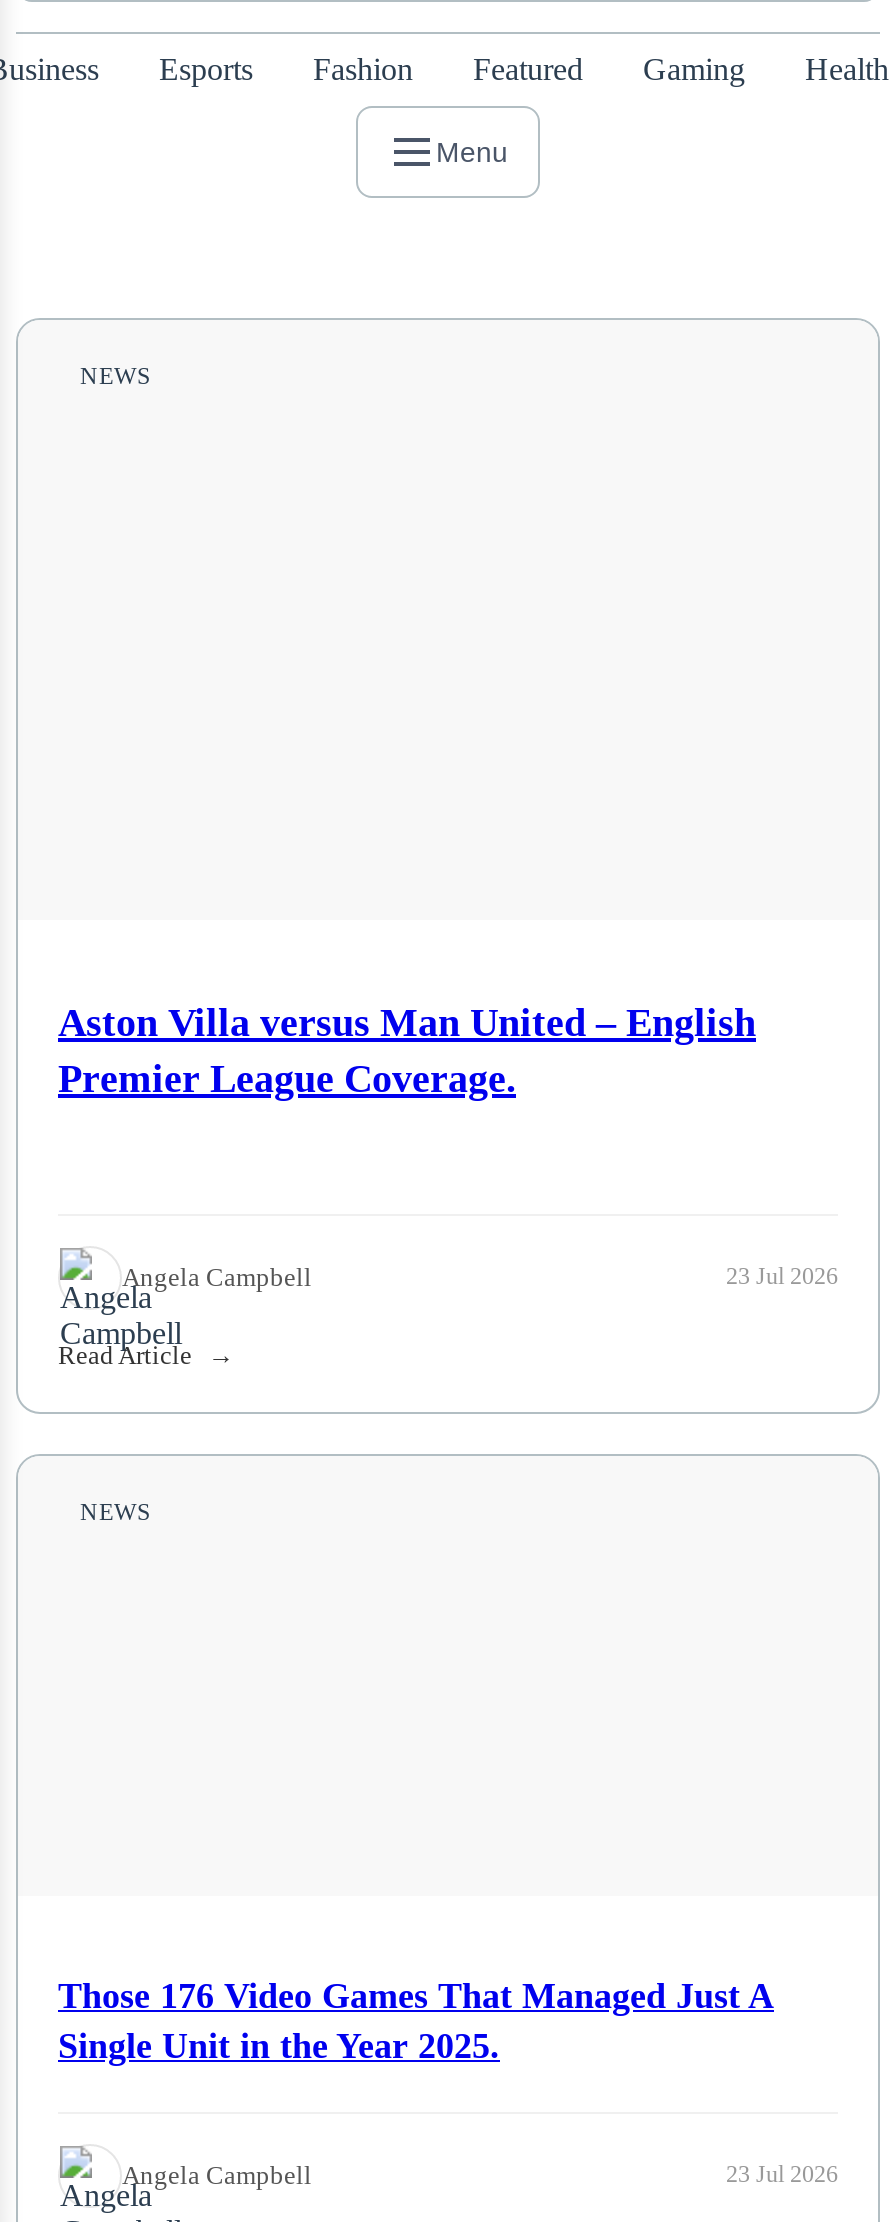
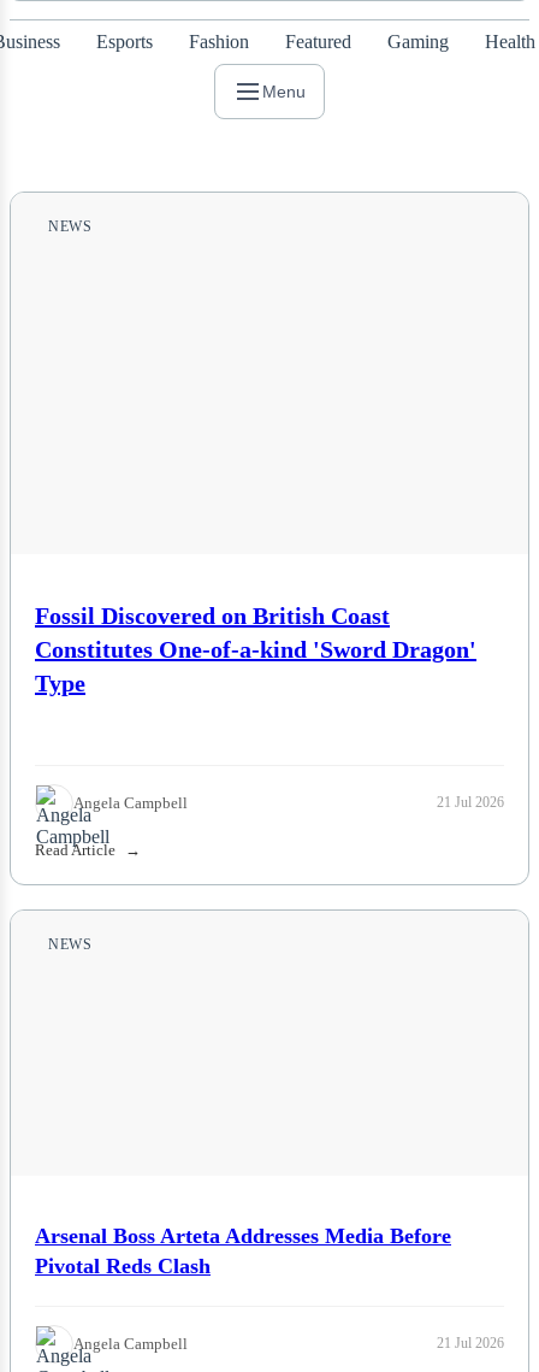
[58,999,756,1099] Aston Villa versus Man United – English | Premier League Coverage. -> [35,602,476,696] Fossil Discovered on British Coast | Constitutes One-of-a-kind 'Sword Dragon' | Type
[726,1262,838,1290] 23 Jul 2026 -> [437,794,504,811] 21 Jul 2026
[58,1975,774,2065] Those 176 Video Games That Managed Just A | Single Unit in the Year 2025. -> [35,1223,451,1278] Arsenal Boss Arteta Addresses Media Before | Pivotal Reds Clash
[726,2160,838,2188] 23 Jul 2026 -> [437,1335,504,1352] 21 Jul 2026

